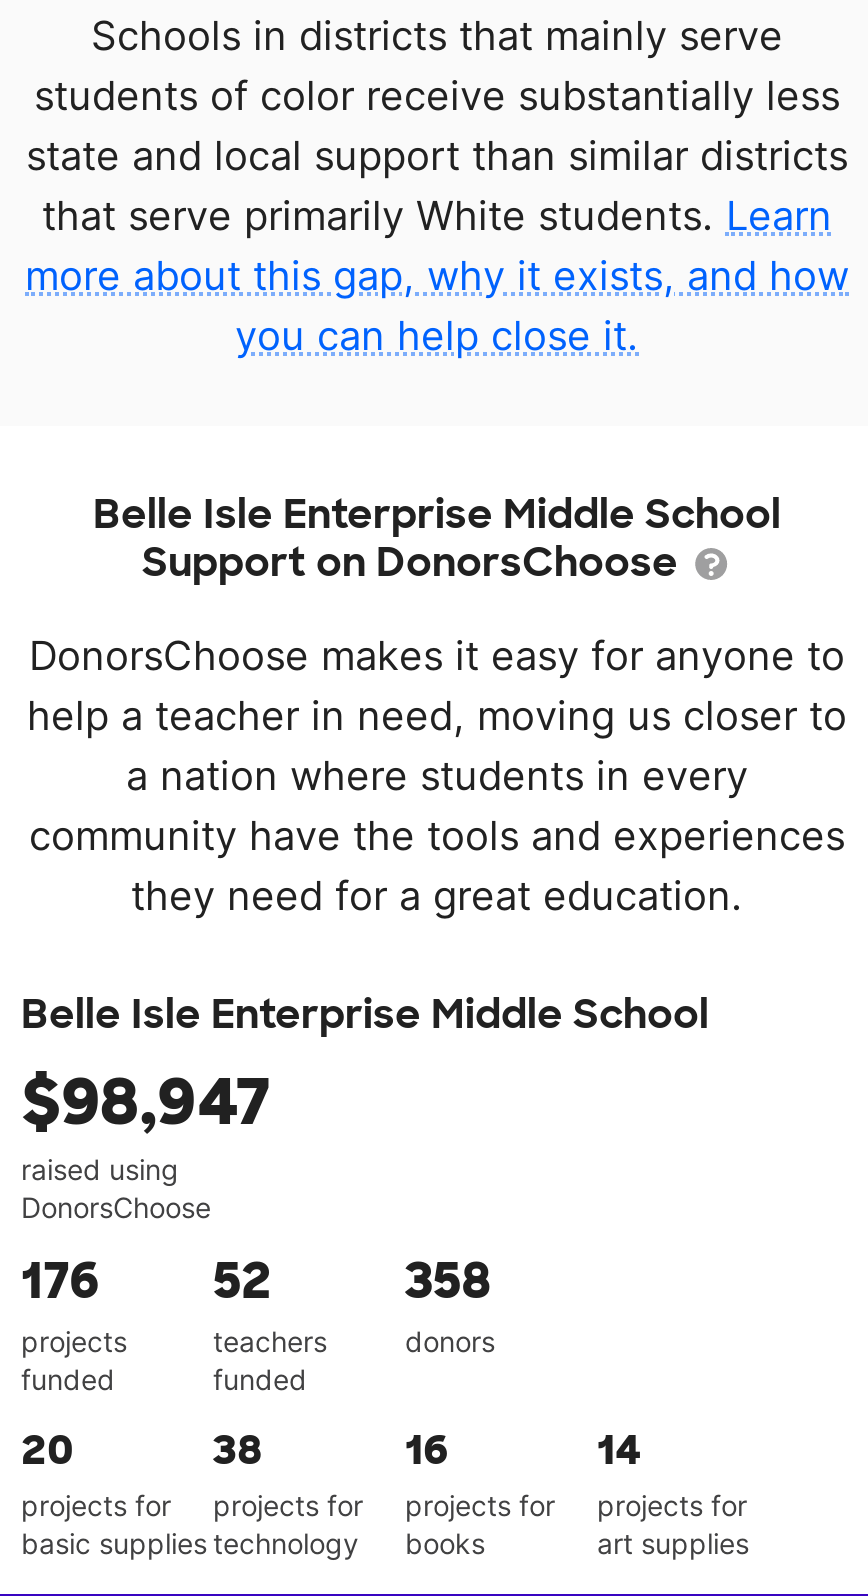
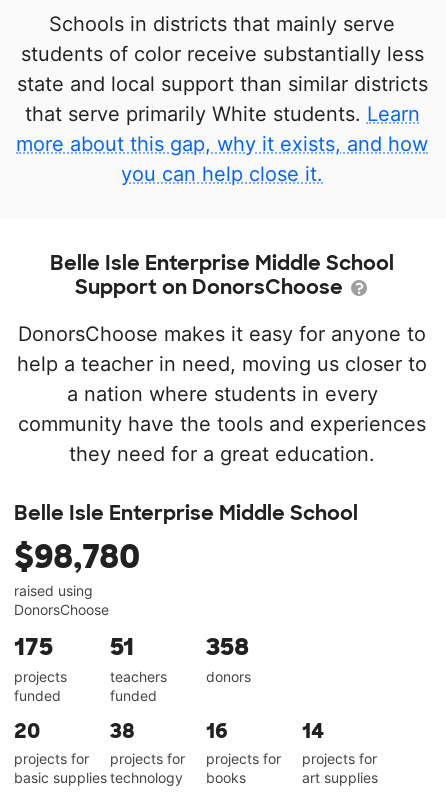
[21,1059,271,1143] $98,947 -> [14,536,140,578] $98,780
[21,1249,99,1311] 176 -> [14,631,53,662] 175
[213,1249,271,1311] 52 -> [110,631,134,662] 51

